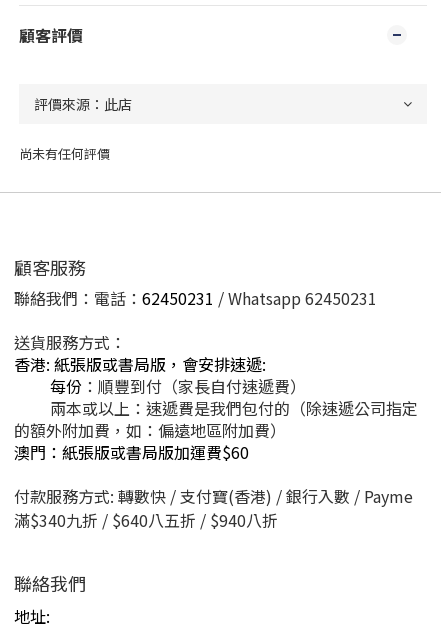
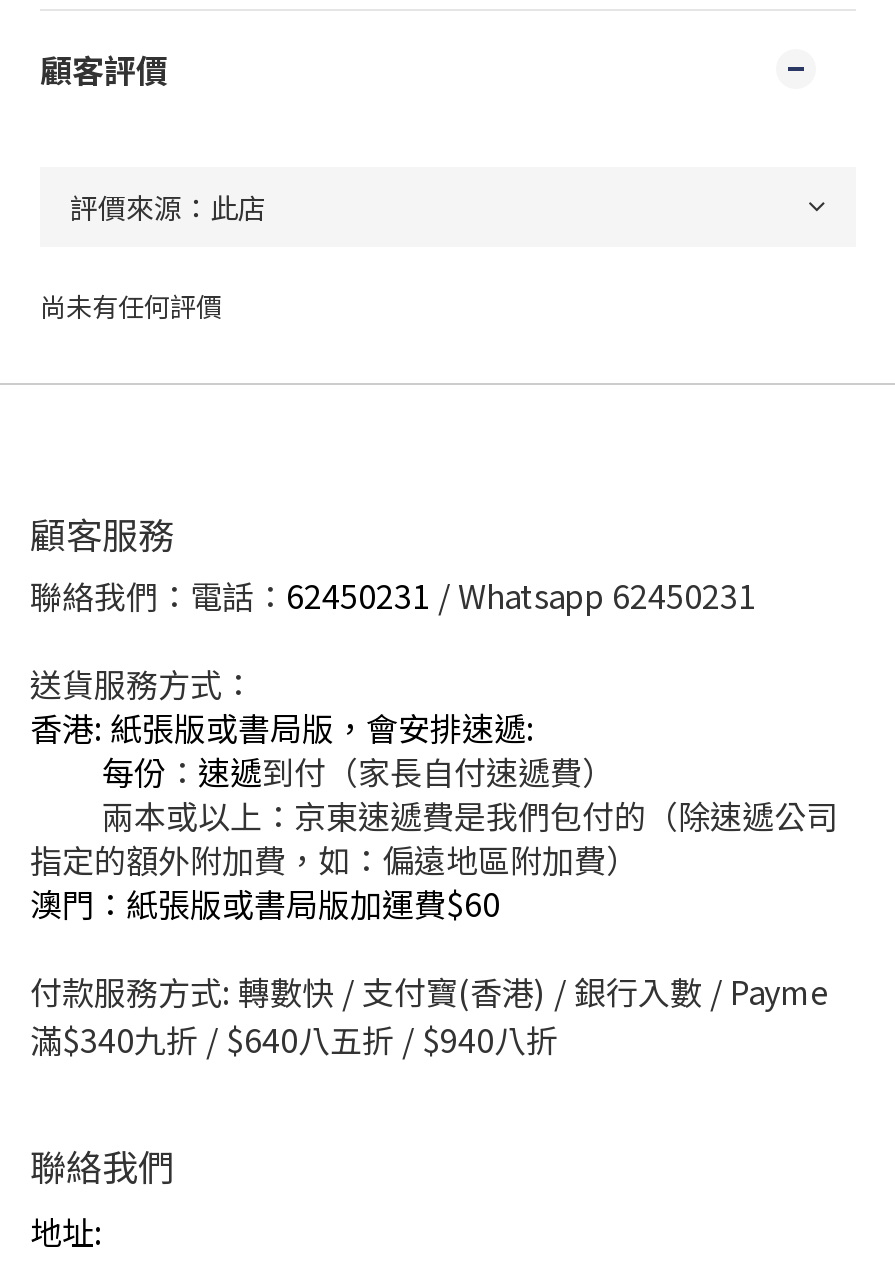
[14,374,418,442] 每份：順豐到付（家長自付速遞費） | 兩本或以上：速遞費是我們包付的（除速遞公司指定 | 的額外附加費，如：偏遠地區附加費） -> [30,747,838,883] 每份：速遞到付（家長自付速遞費） | 兩本或以上：京東速遞費是我們包付的（除速遞公司 | 指定的額外附加費，如：偏遠地區附加費）

